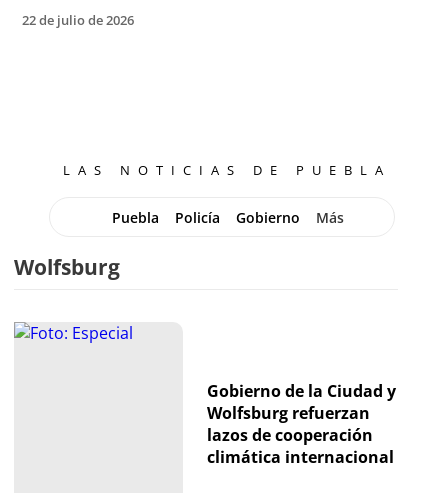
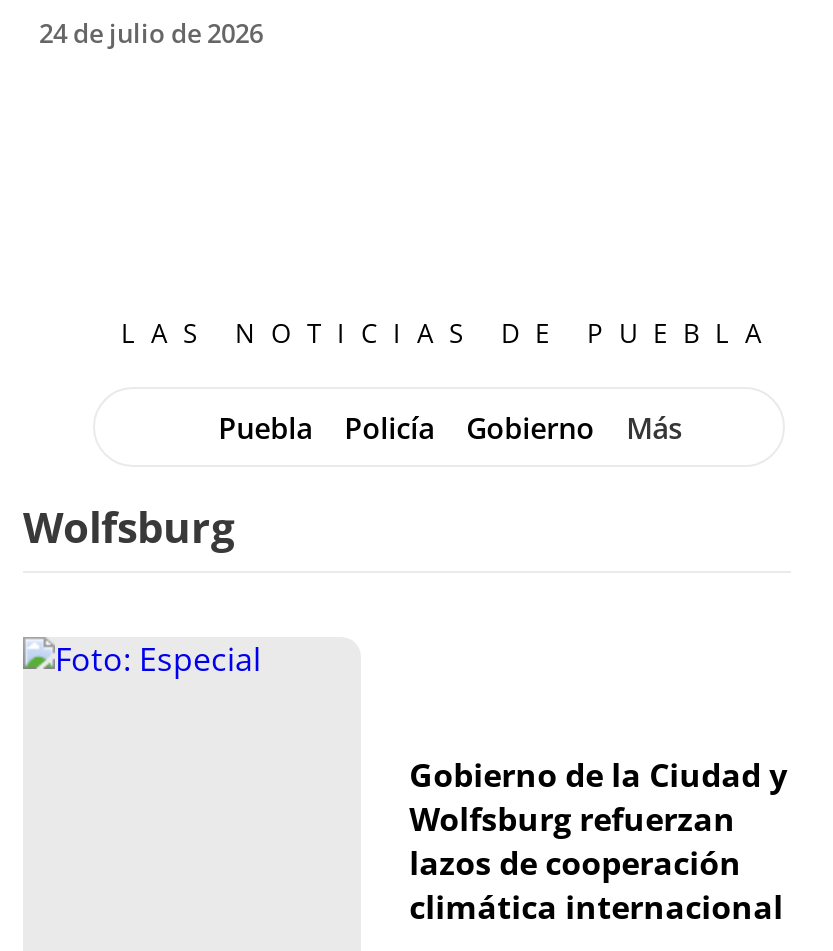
[22,11,134,29] 22 de julio de 2026 -> [39,15,263,51] 24 de julio de 2026

